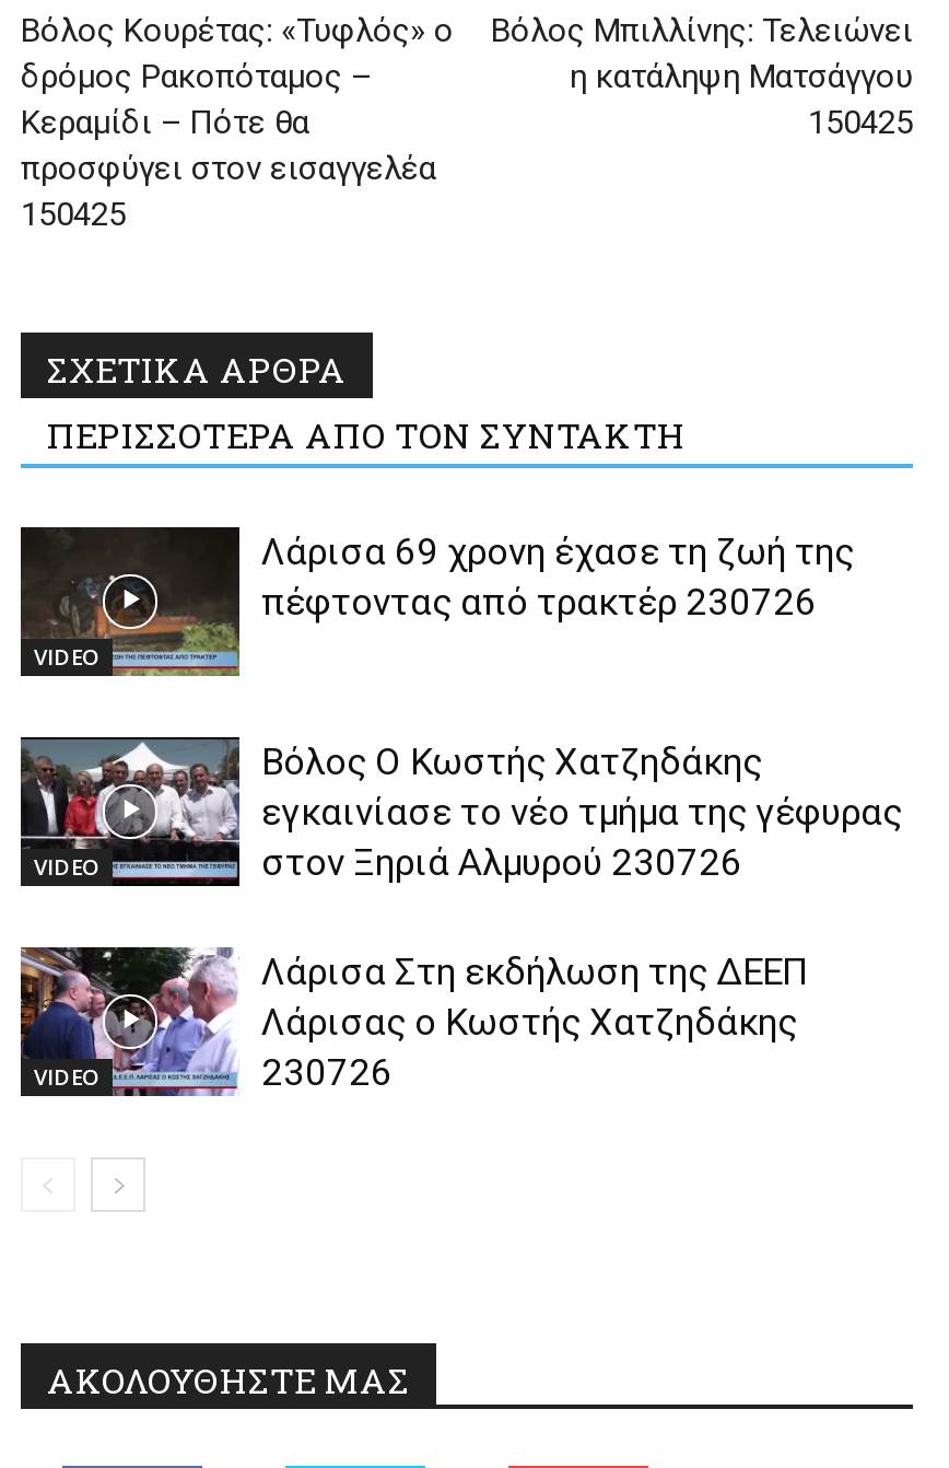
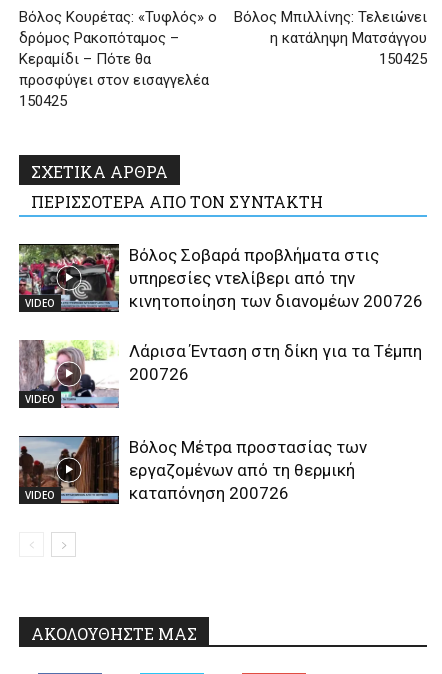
[19,528,854,678] [image] | Λάρισα 69 χρονη έχασε τη ζωή της | πέφτοντας από τρακτέρ 230726 -> [18,244,423,313] [image] | Βόλος Σοβαρά προβλήματα στις | υπηρεσίες ντελίβερι από την | κινητοποίηση των διανομέων 200726
[21,735,902,888] [image] | Βόλος Ο Κωστής Χατζηδάκης | εγκαινίασε το νέο τμήμα της γέφυρας | στον Ξηριά Αλμυρού 230726 -> [19,339,422,409] [image] | Λάρισα Ένταση στη δίκη για τα Τέμπη | 200726
[21,945,806,1098] [image] | Λάρισα Στη εκδήλωση της ΔΕΕΠ | Λάρισας ο Κωστής Χατζηδάκης | 230726 -> [19,435,367,505] [image] | Βόλος Μέτρα προστασίας των | εργαζομένων από τη θερμική | καταπόνηση 200726

